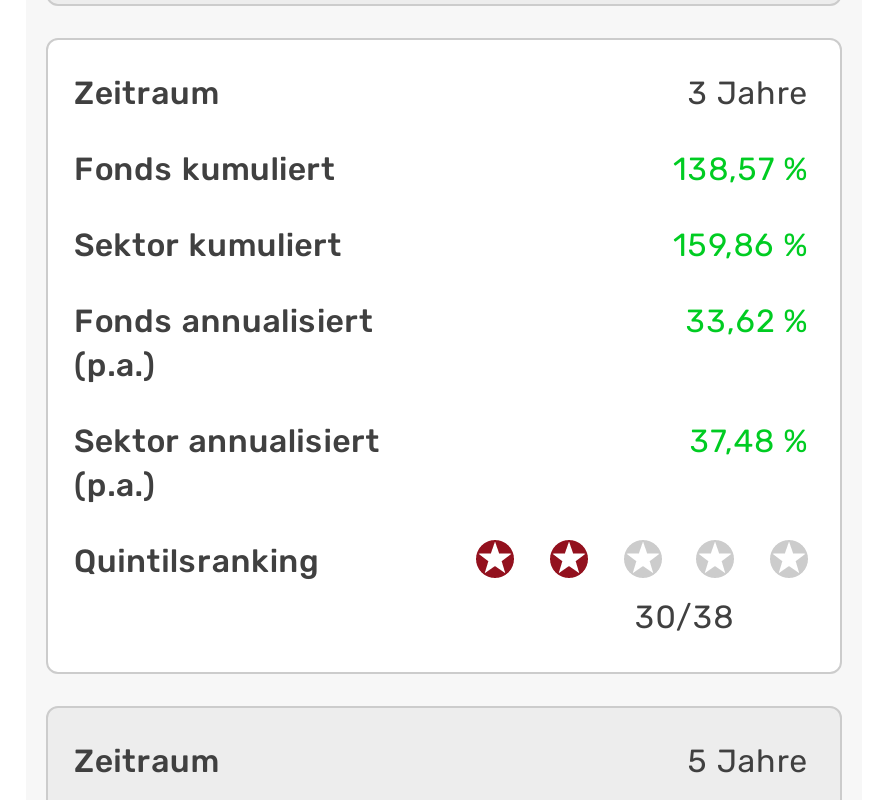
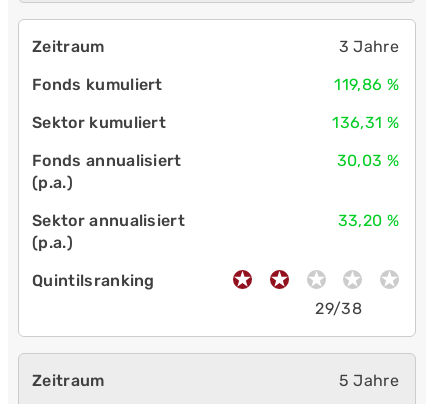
[673,149,808,187] 138,57 % -> [334,75,399,94] 119,86 %
[673,225,808,263] 159,86 % -> [332,113,399,132] 136,31 %
[686,301,808,339] 33,62 % -> [337,151,399,170] 30,03 %
[690,421,808,459] 37,48 % -> [338,211,399,230] 33,20 %
[635,597,734,635] 30/38 -> [315,299,362,318] 29/38

